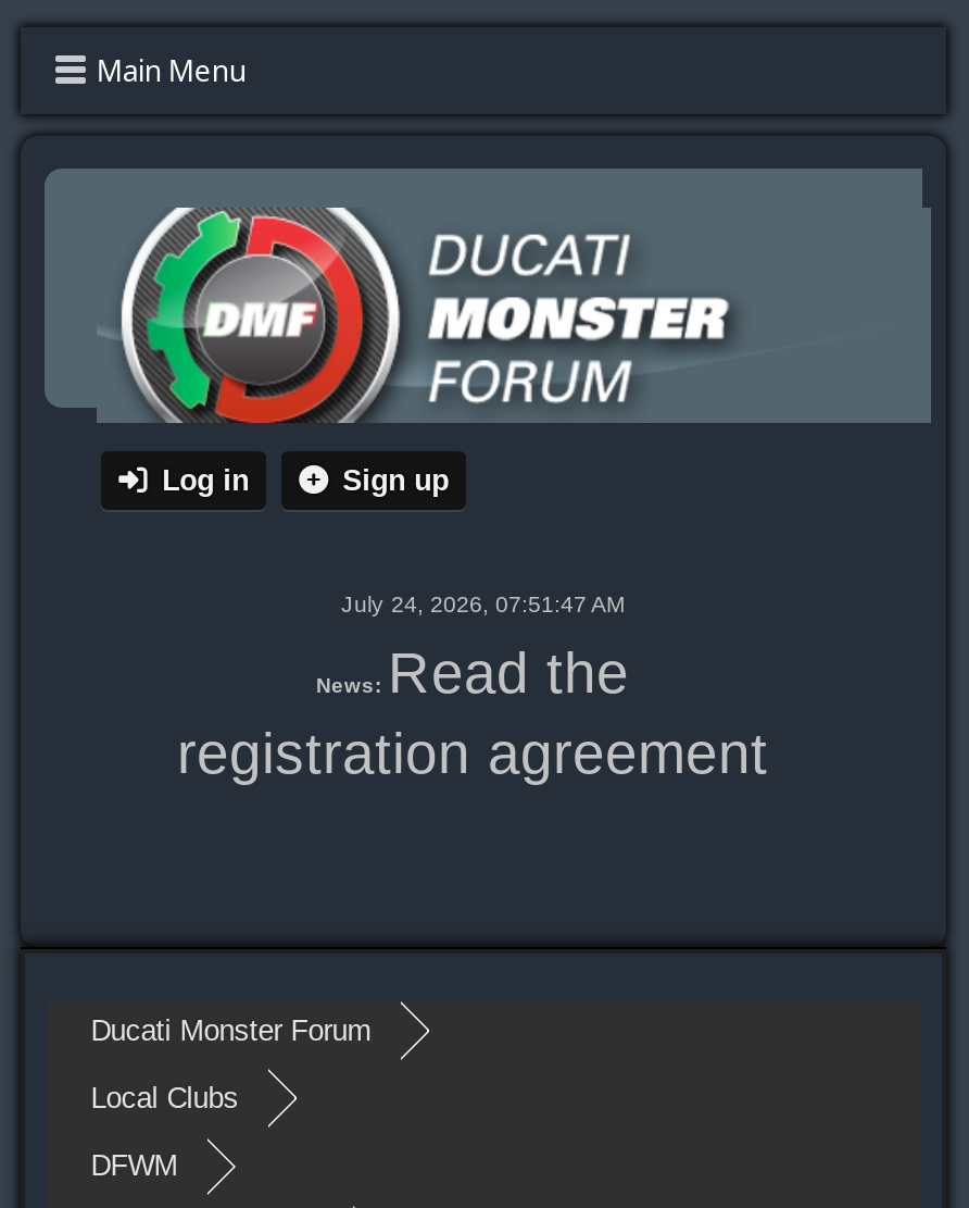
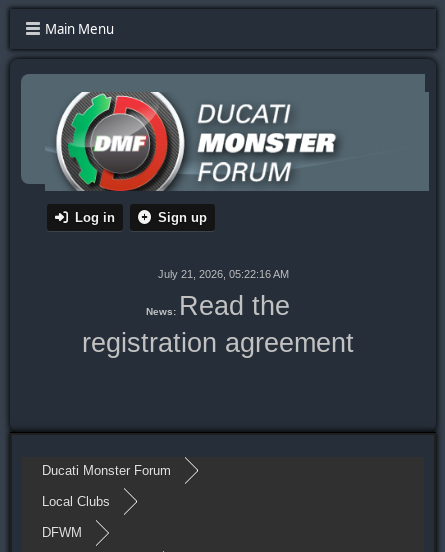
[341,590,626,617] July 24, 2026, 07:51:47 AM -> [157,268,288,280] July 21, 2026, 05:22:16 AM

